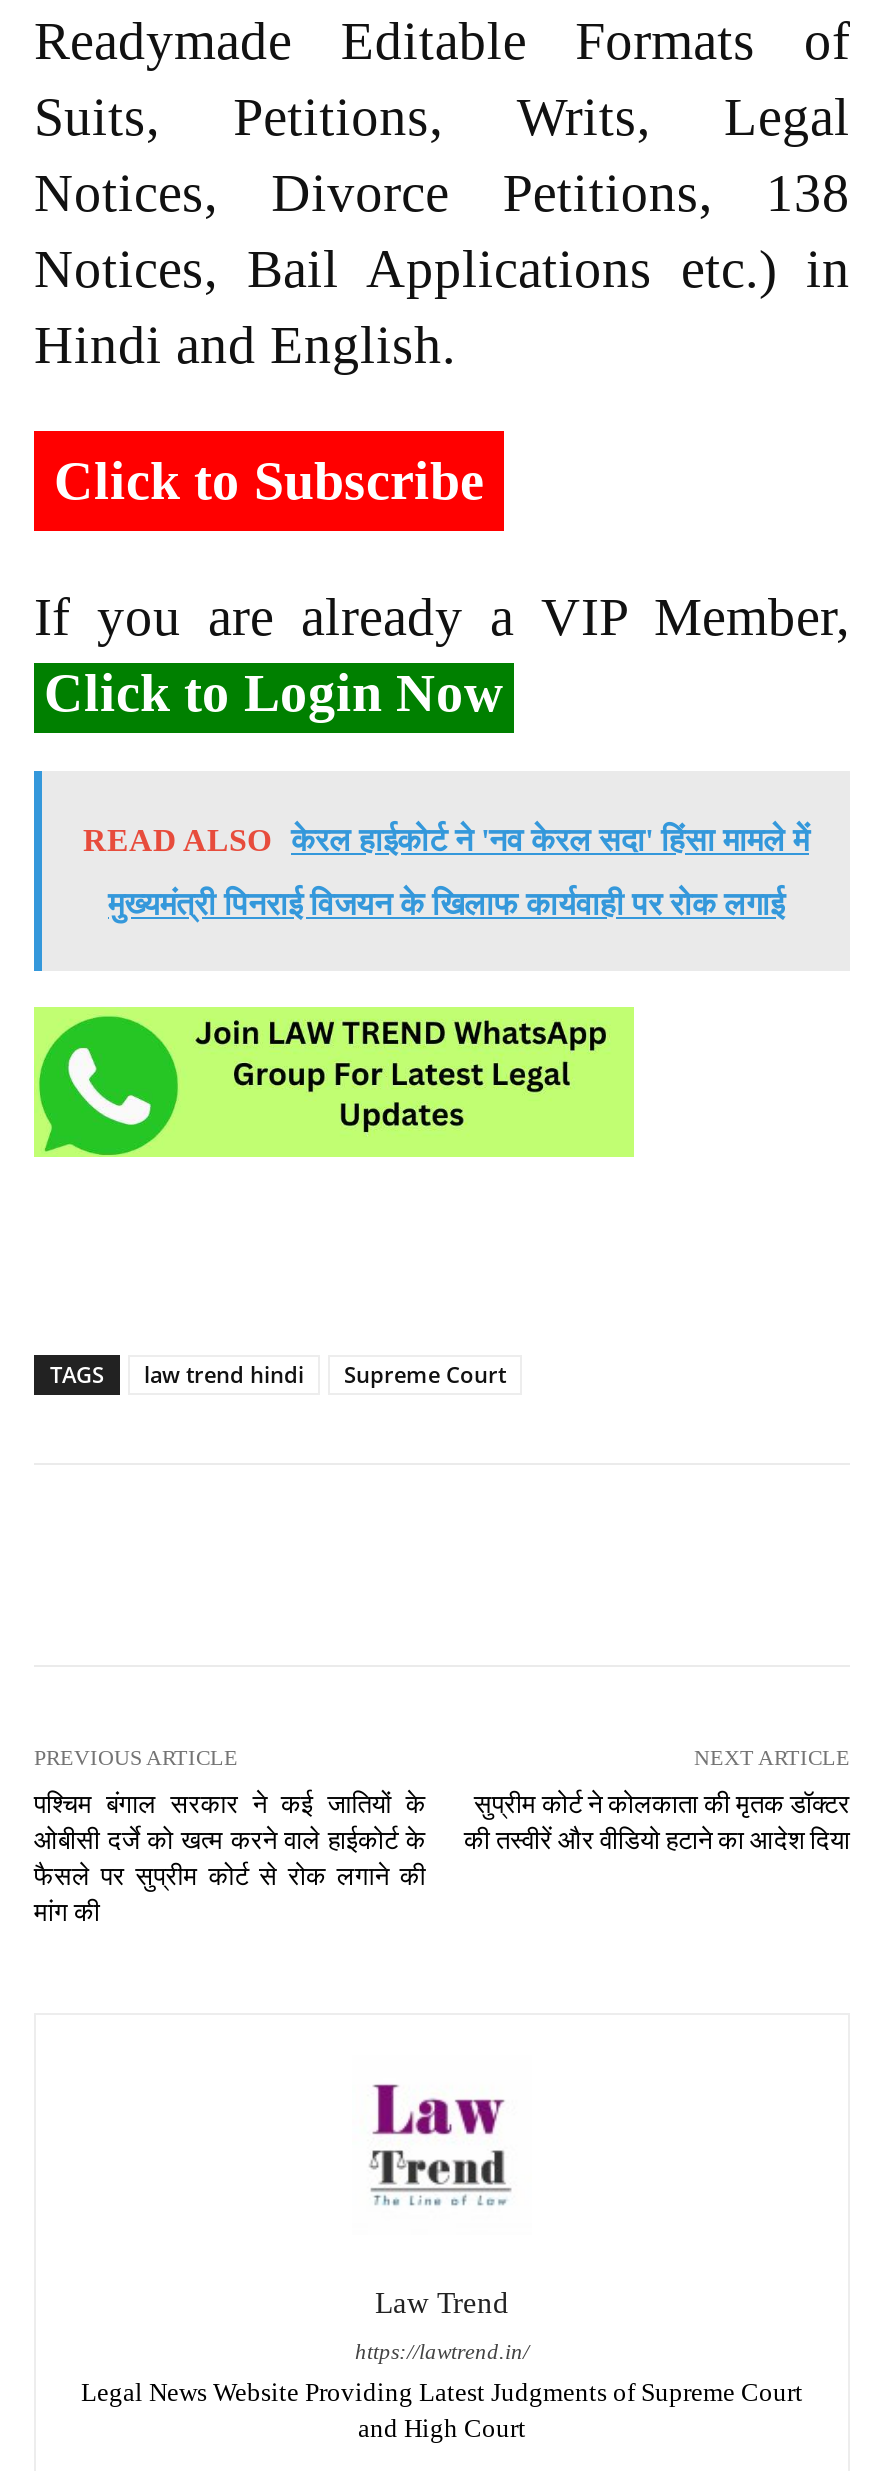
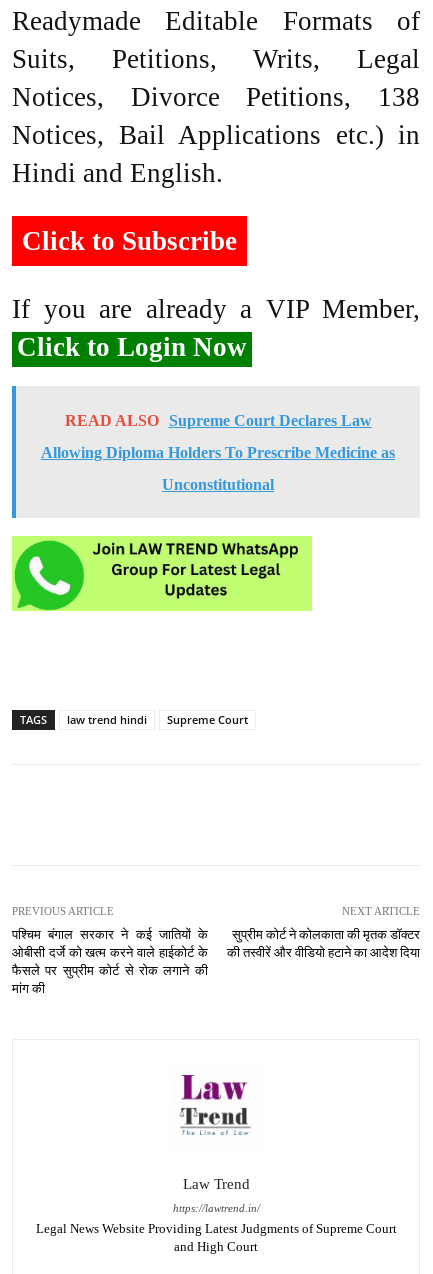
[83,823,809,921] READ ALSO केरल हाईकोर्ट ने 'नव केरल सदा' हिंसा मामले में | मुख्यमंत्री पिनराई विजयन के खिलाफ कार्यवाही पर रोक लगाई -> [41,412,395,493] READ ALSO Supreme Court Declares Law | Allowing Diploma Holders To Prescribe Medicine as | Unconstitutional

